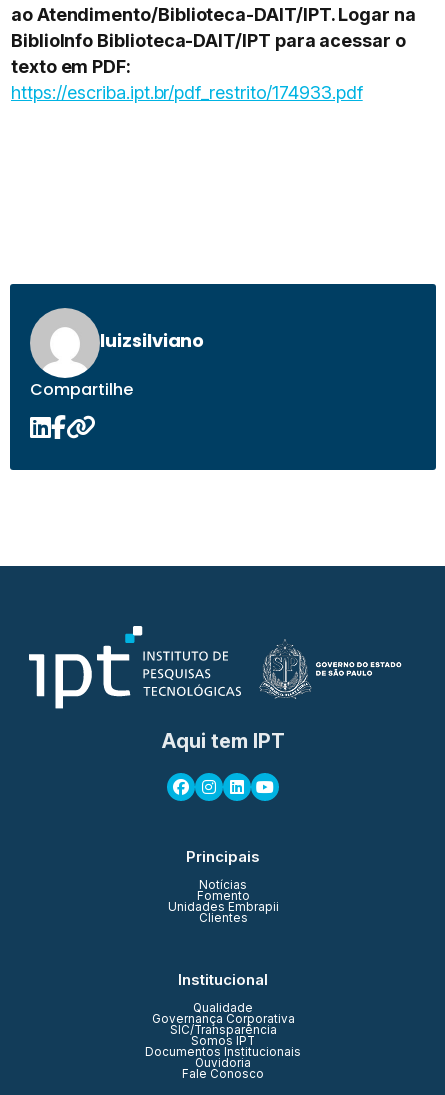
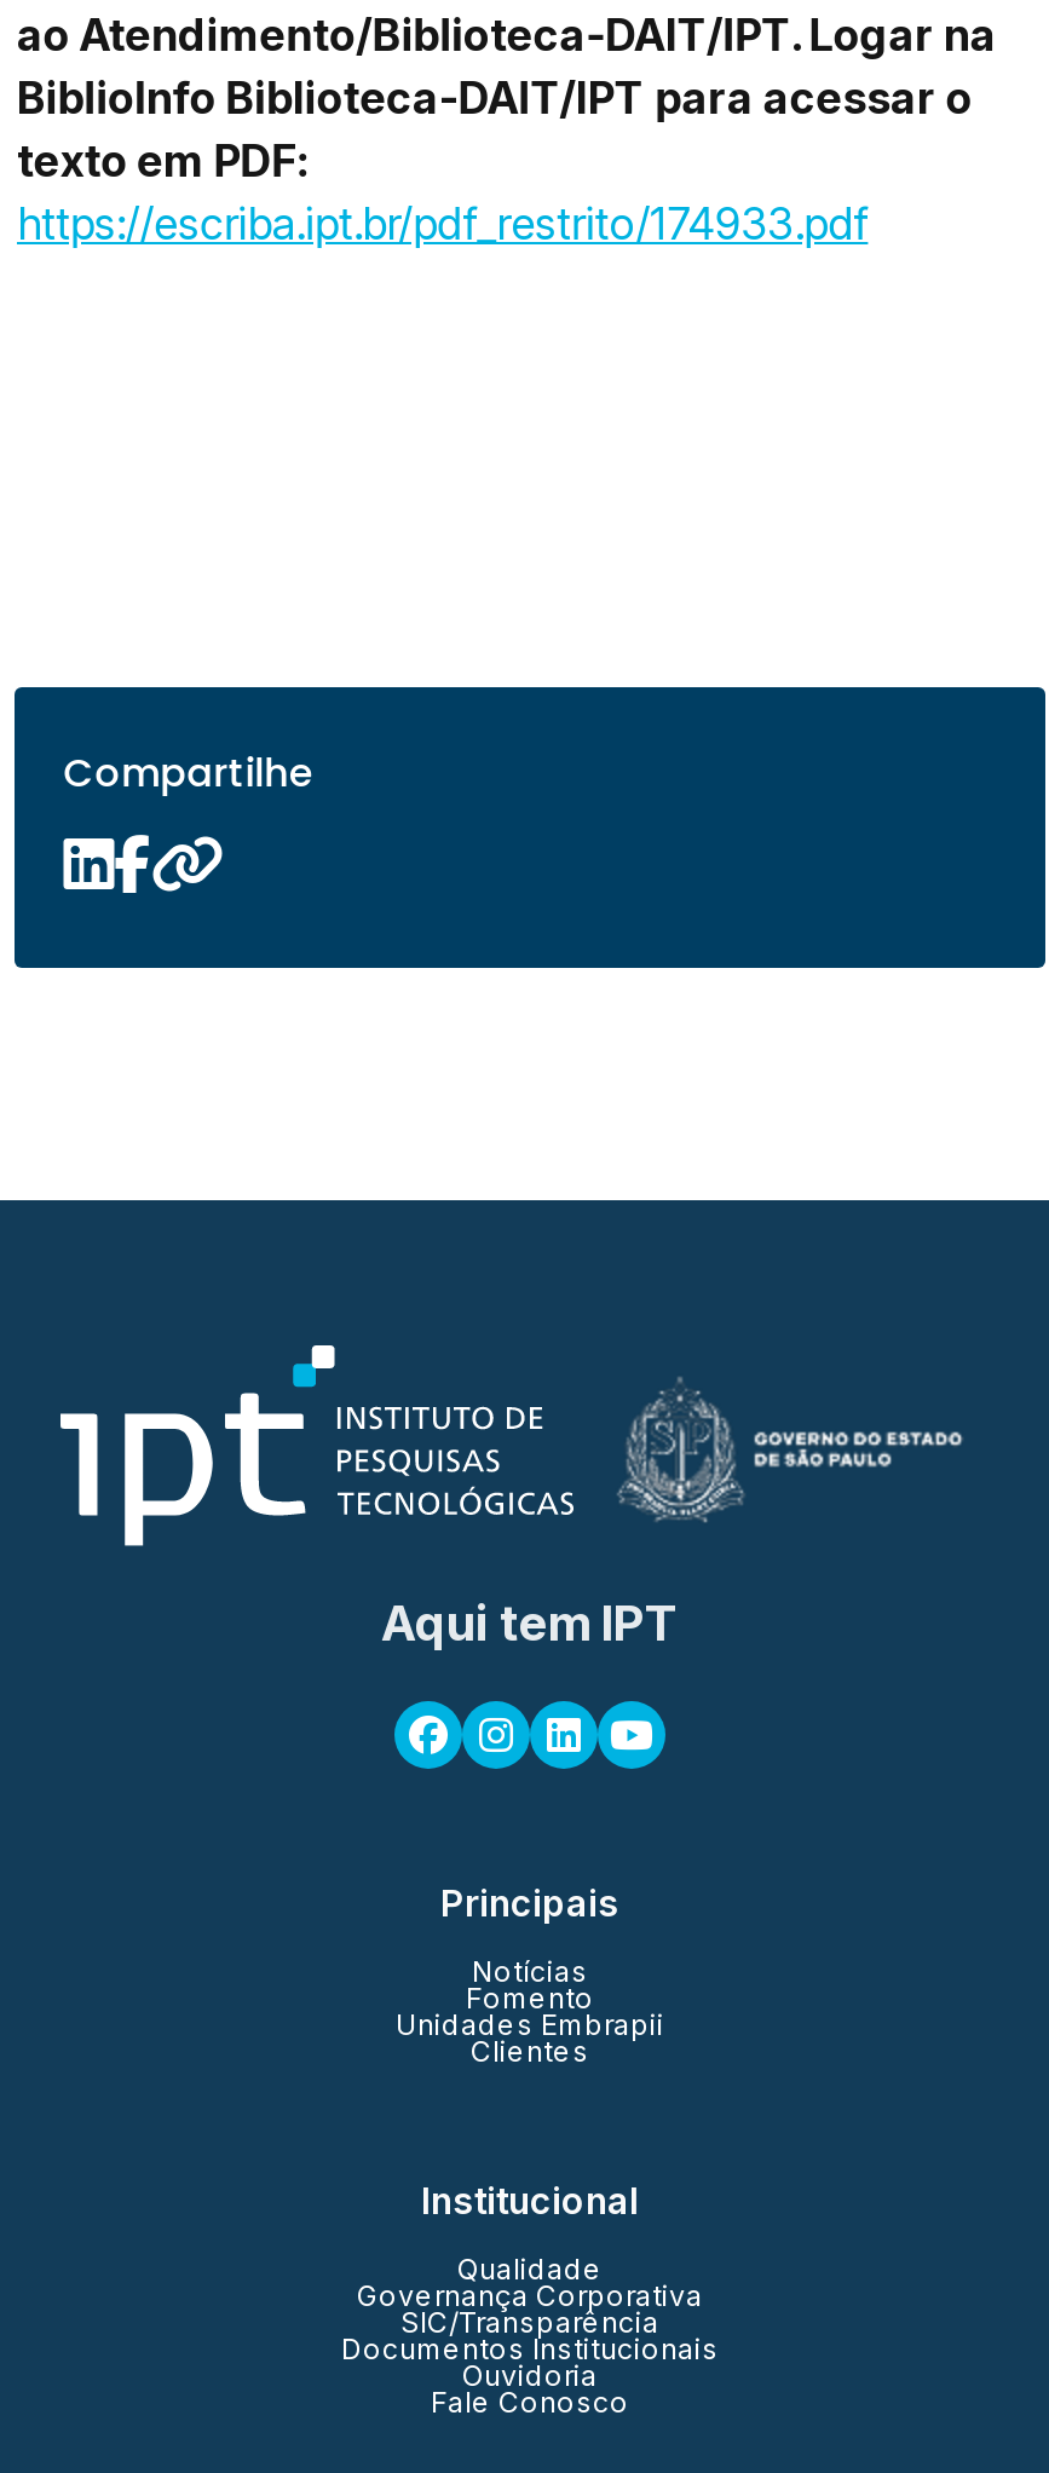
[29,307,204,376] [image] | luizsilviano -> none
[191,1034,255,1048] Somos IPT -> none

